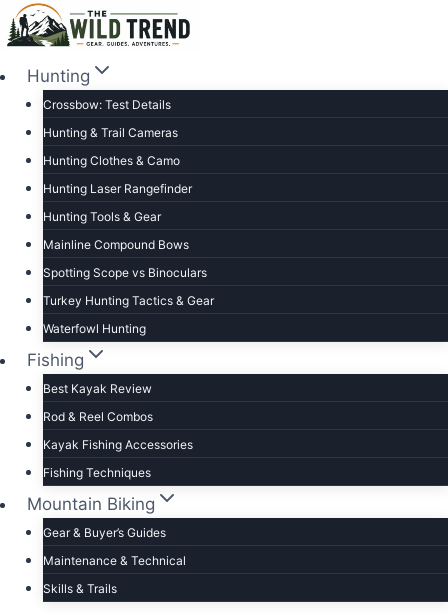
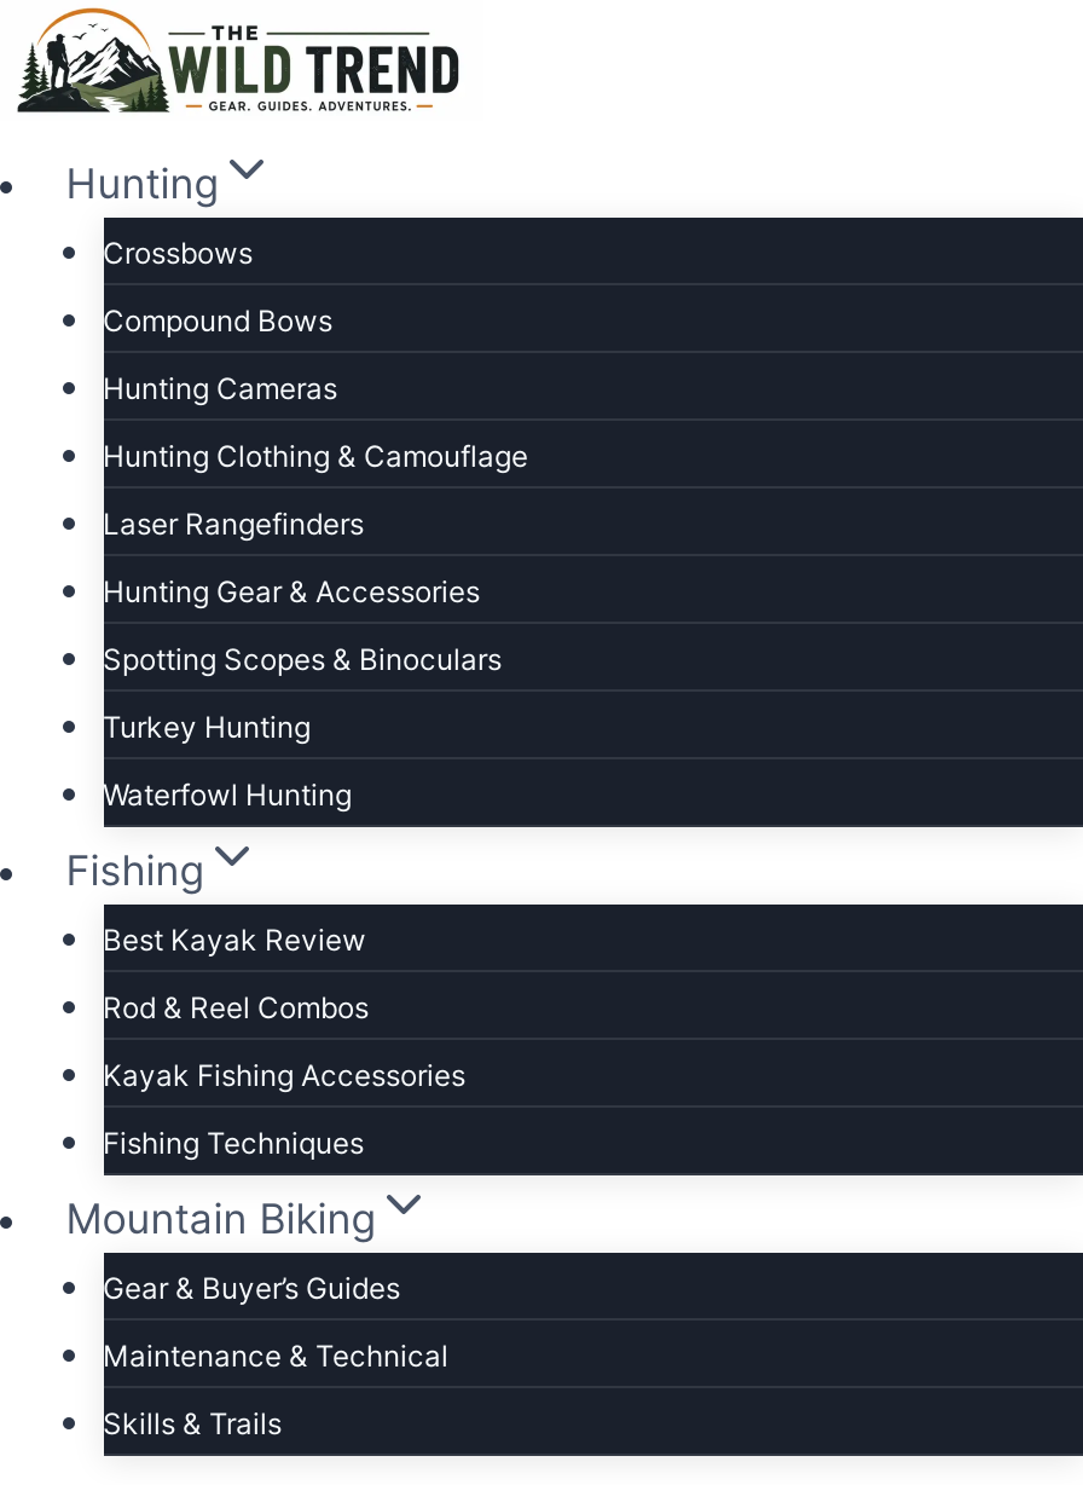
[42,97,170,112] Crossbow: Test Details -> [103,235,253,271] Crossbows
[42,125,177,140] Hunting & Trail Cameras -> [103,302,332,339] Compound Bows
[42,153,179,168] Hunting Clothes & Camo -> [103,370,337,406] Hunting Cameras
[42,181,191,196] Hunting Laser Rangefinder -> [103,438,528,474] Hunting Clothing & Camouflage
[42,209,160,224] Hunting Tools & Gear -> [103,505,364,542] Laser Rangefinders
[42,237,188,252] Mainline Compound Bows -> [103,573,480,609] Hunting Gear & Accessories
[42,265,206,280] Spotting Scope vs Binoculars -> [103,641,502,677] Spotting Scopes & Binoculars
[42,293,213,308] Turkey Hunting Tactics & Gear -> [103,709,311,745] Turkey Hunting

